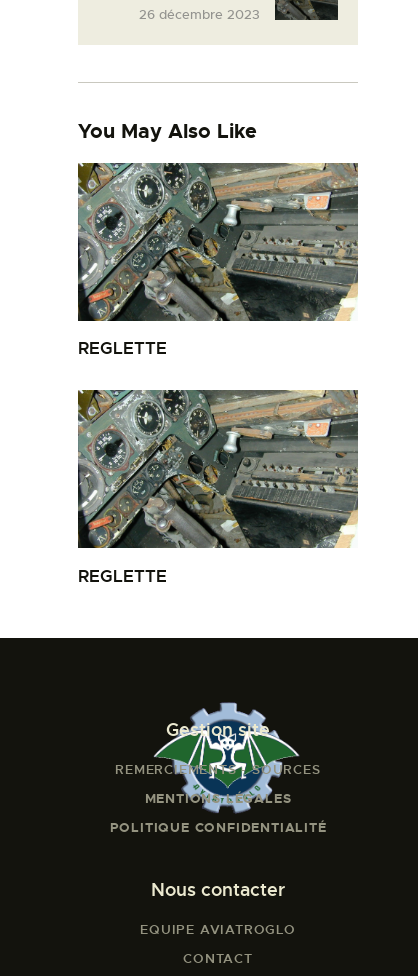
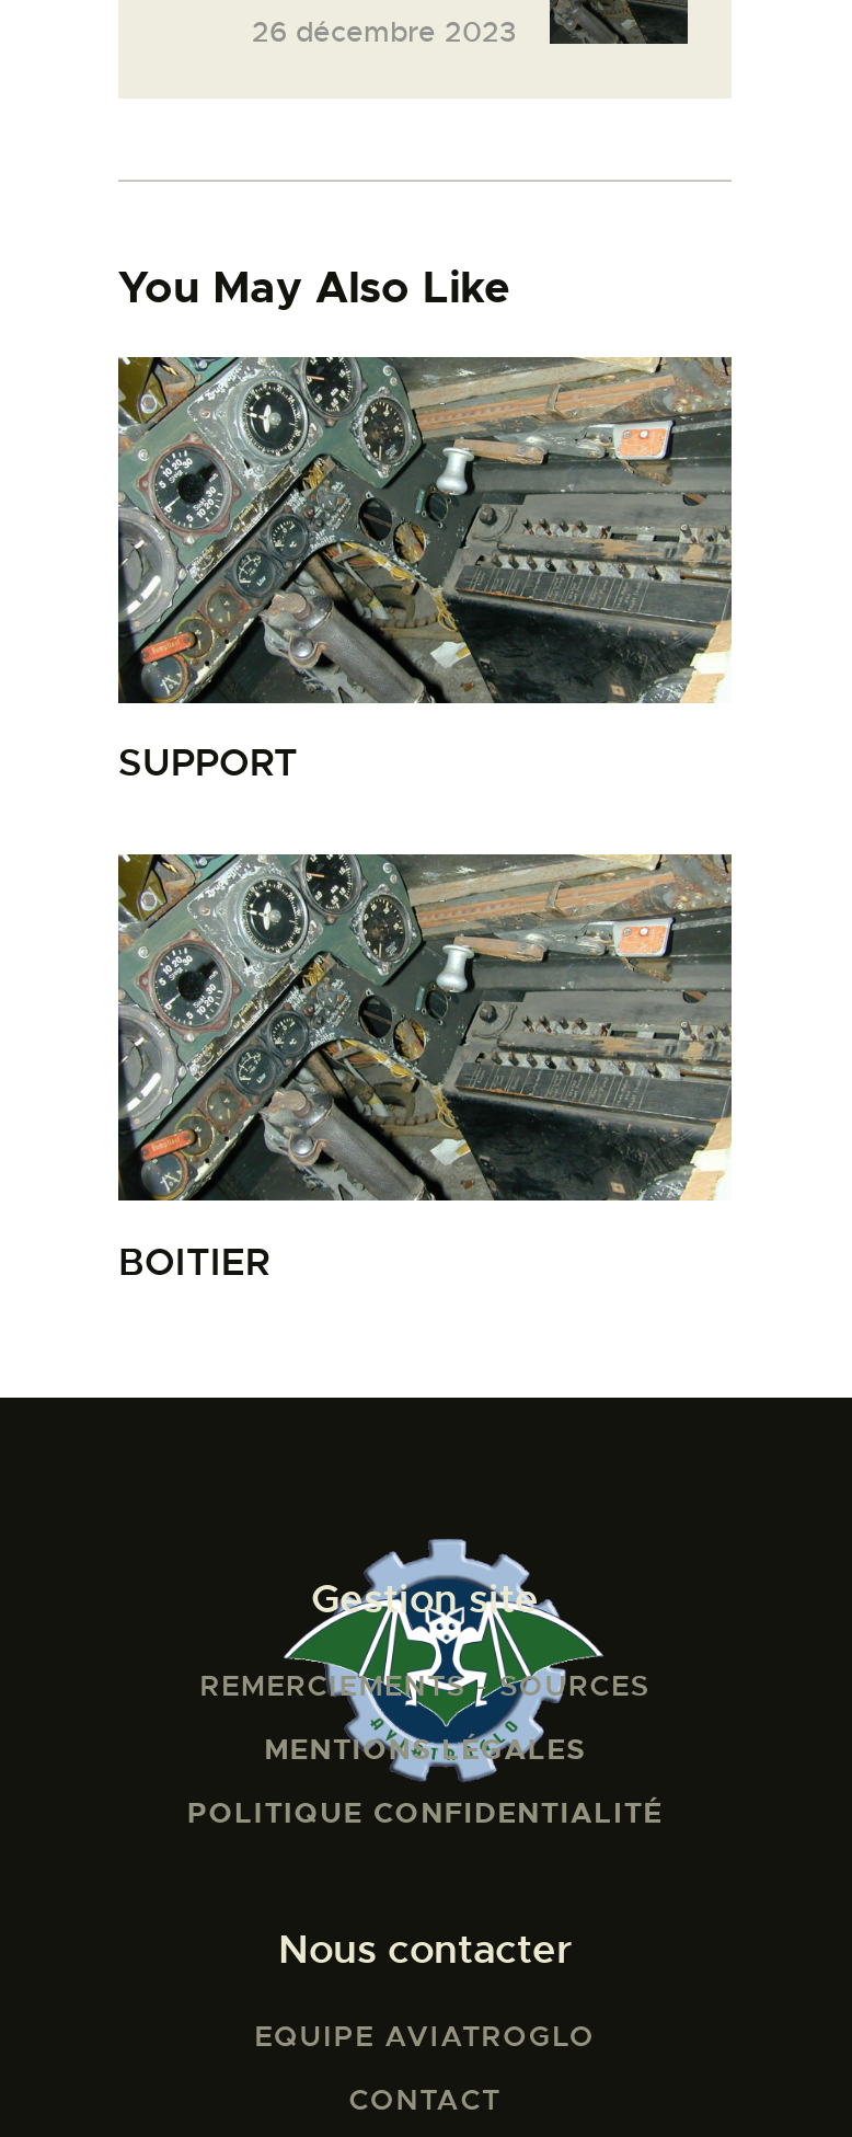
[78,337,167,359] REGLETTE -> [118,739,298,787] SUPPORT
[78,565,167,587] REGLETTE -> [118,1237,269,1285] BOITIER

